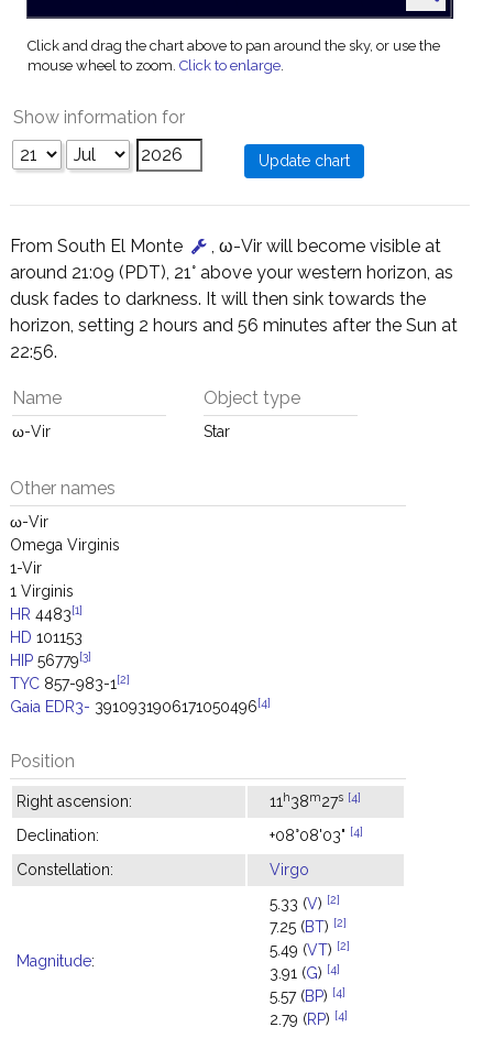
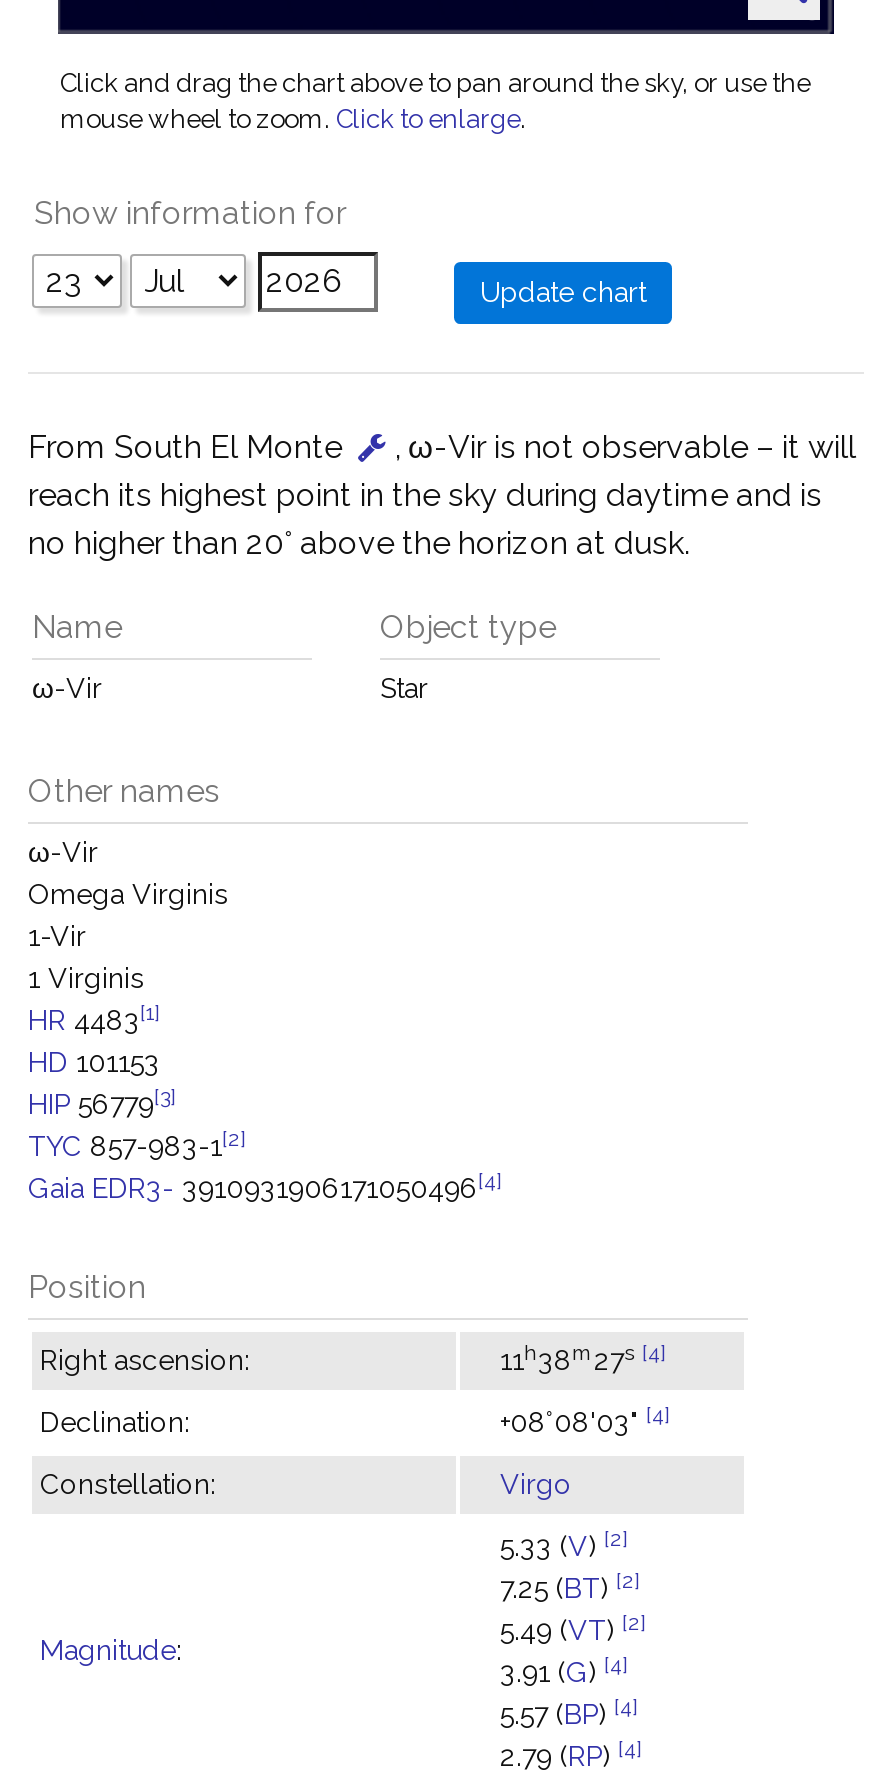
[10,236,458,362] , ω-Vir will become visible at | around 21:09 (PDT), 21° above your western horizon, as | dusk fades to darkness. It will then sink towards the | horizon, setting 2 hours and 56 minutes after the Sun at | 22:56. -> [28,428,856,562] , ω-Vir is not observable – it will | reach its highest point in the sky during daytime and is | no higher than 20° above the horizon at dusk.

